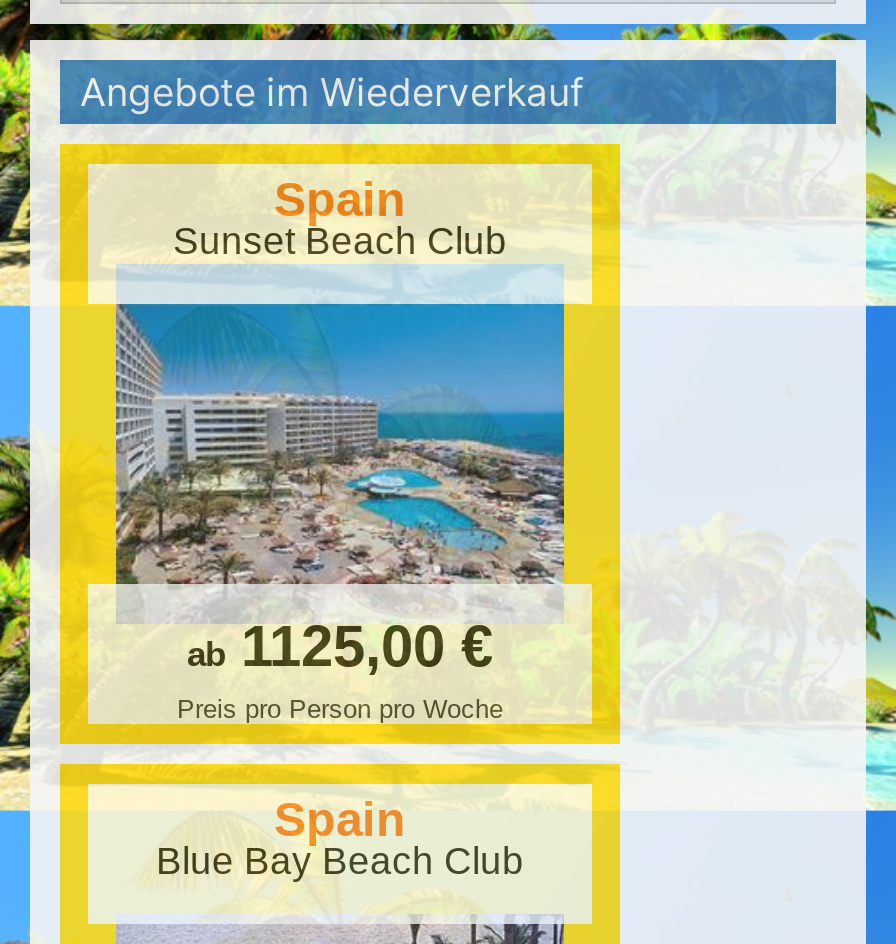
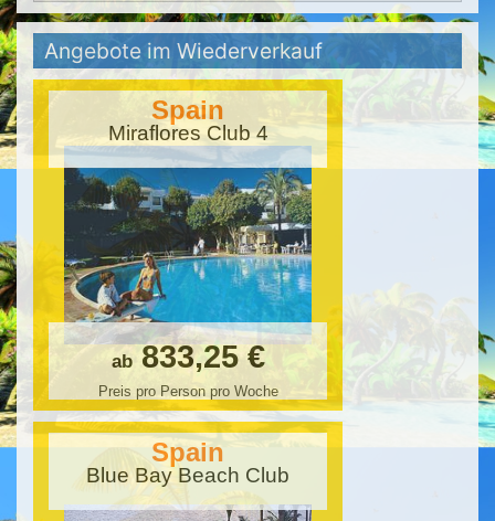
[173,220,507,262] Sunset Beach Club -> [108,121,268,145] Miraflores Club 4
[114,302,566,678] [image] | ab 1125,00 € -> [63,167,313,374] [image] | ab 833,25 €

